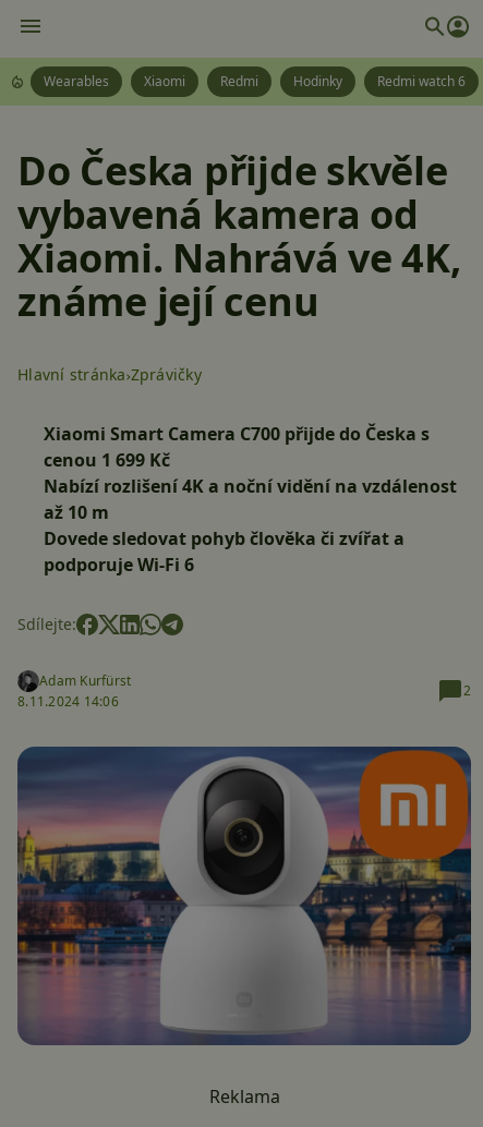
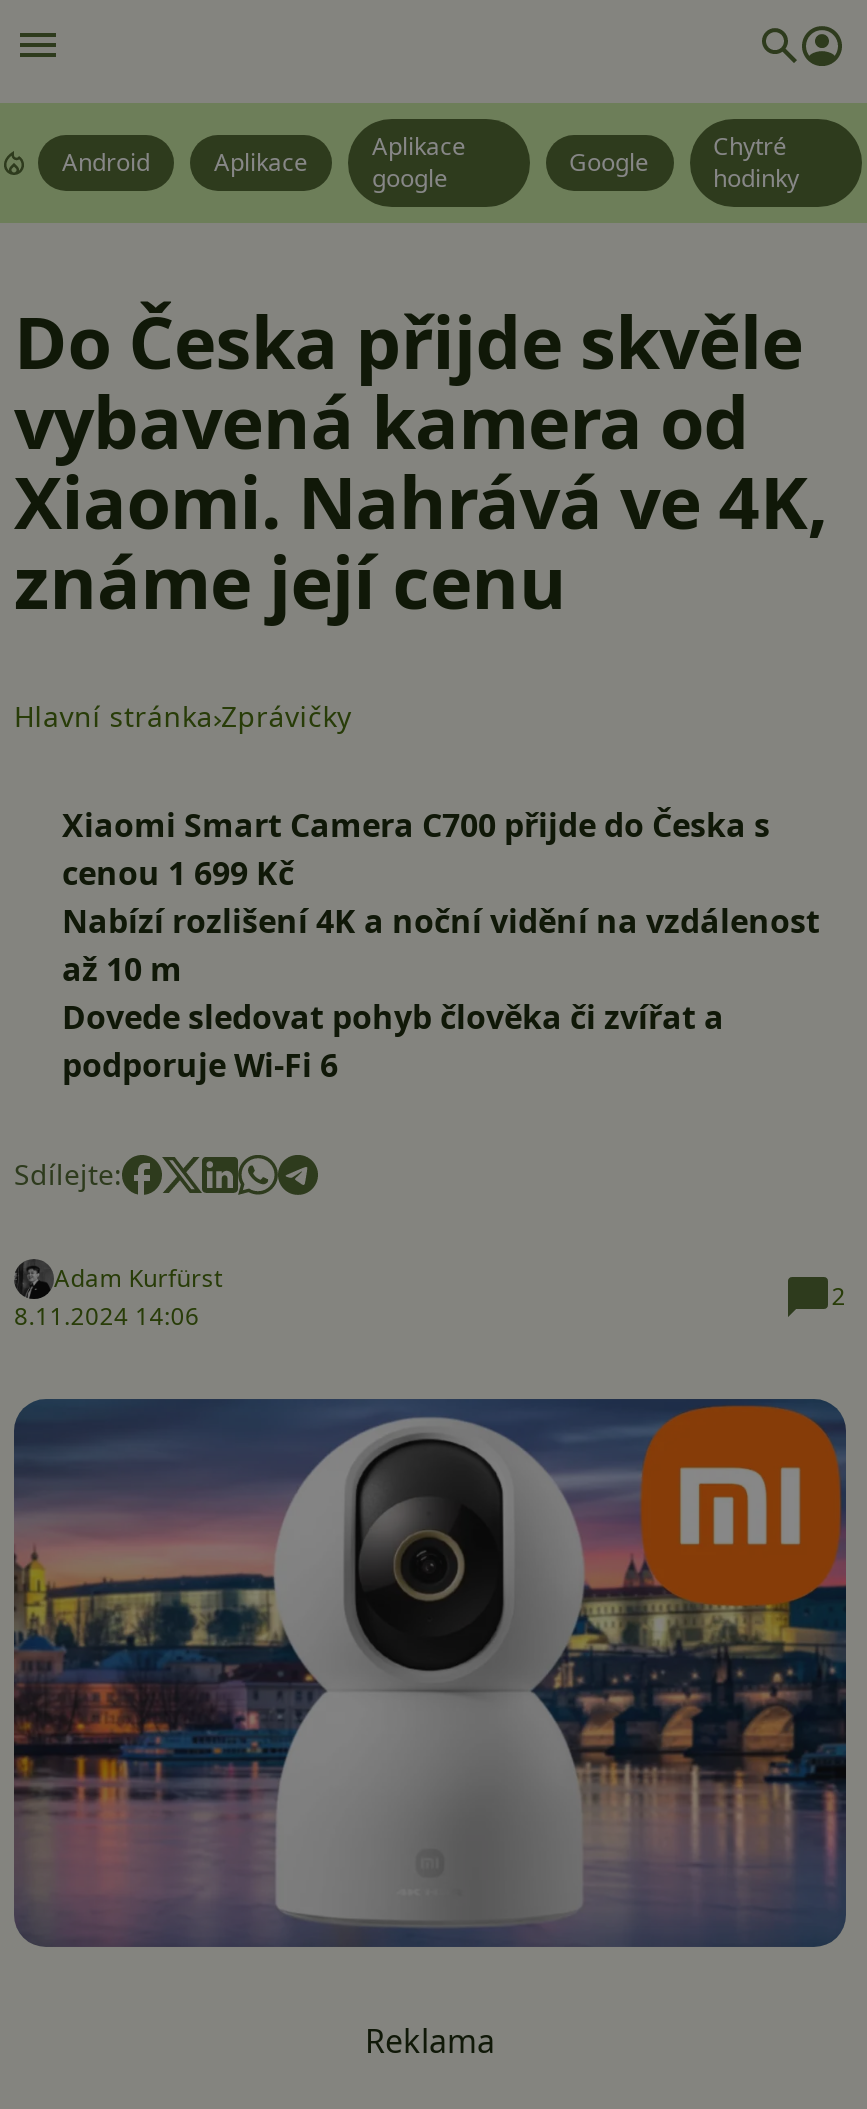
[44,72,466,90] Wearables | Xiaomi | Redmi | Hodinky | Redmi watch 6 -> [62,129,799,195] Android | Aplikace | Aplikace | google | Google | Chytré | hodinky

